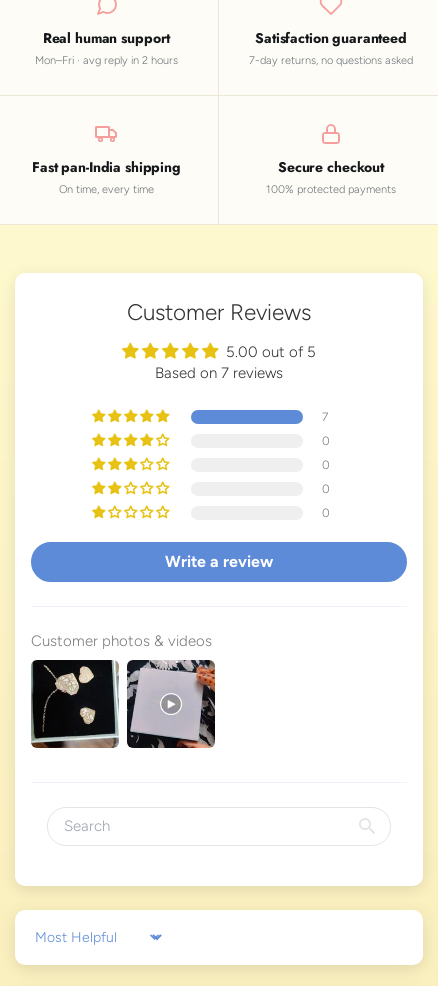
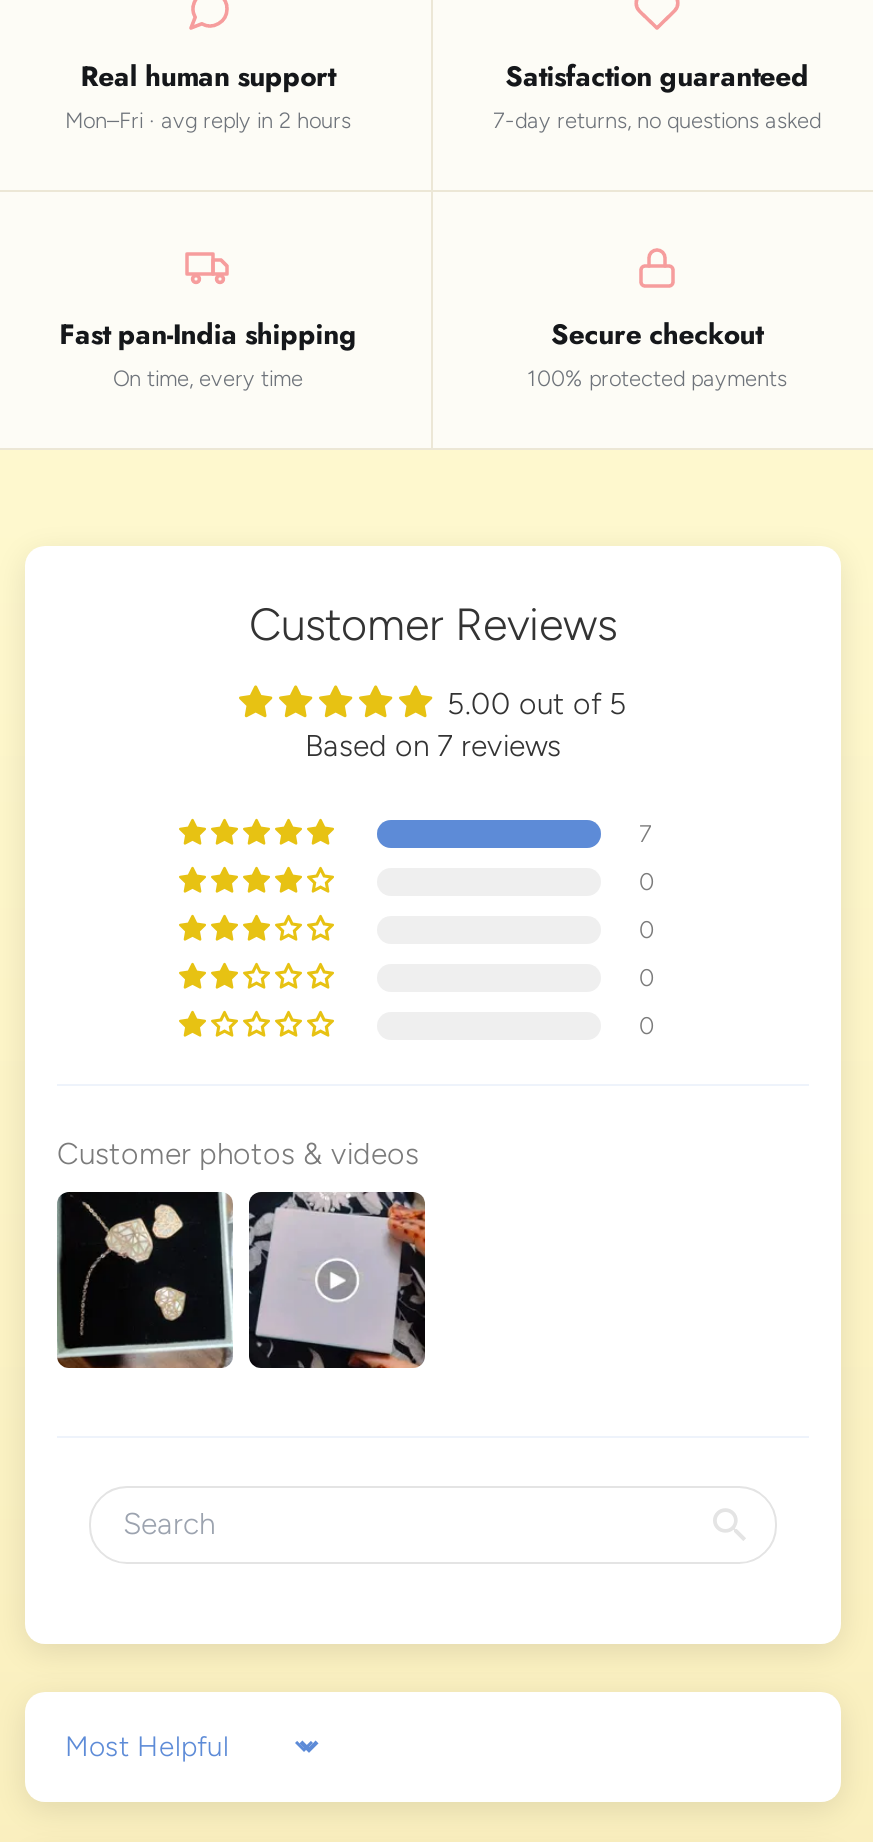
[165,552,273,571] Write a review -> none

